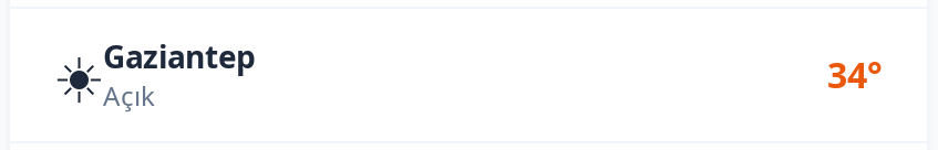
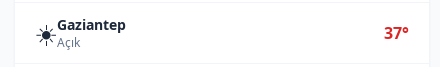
[827,51,883,99] 34° -> [384,22,409,44] 37°

